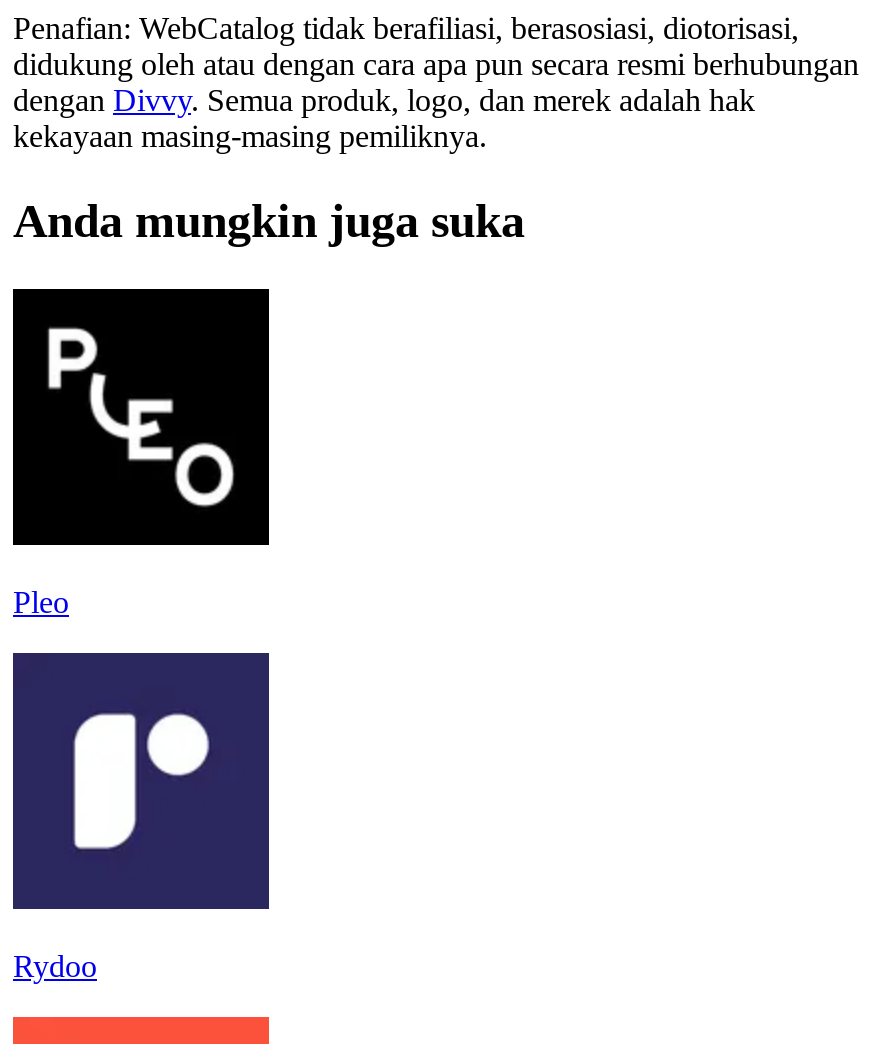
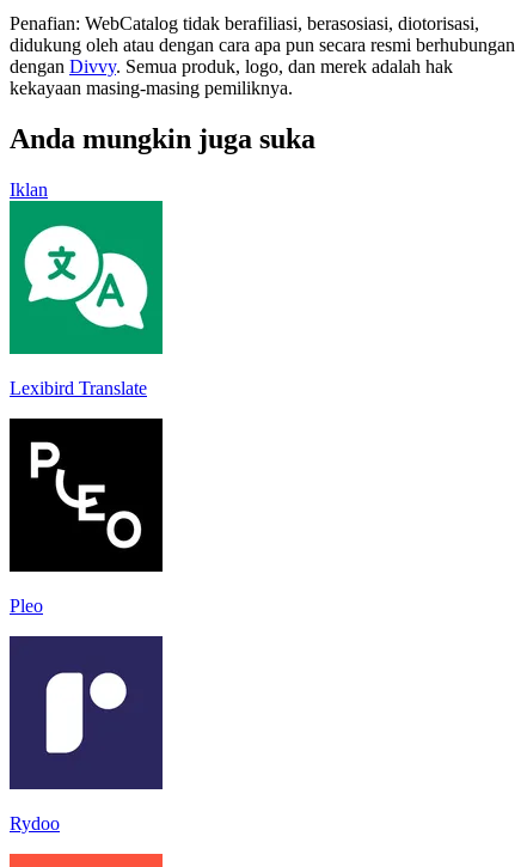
none -> [8,200,164,398] [image] | Lexibird Translate
none -> [10,179,48,199] Iklan

